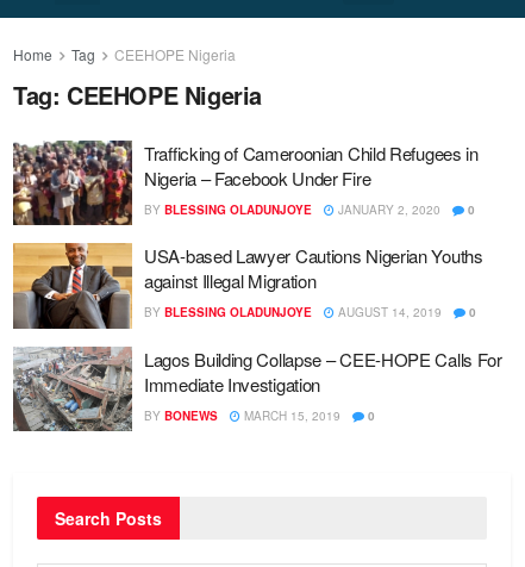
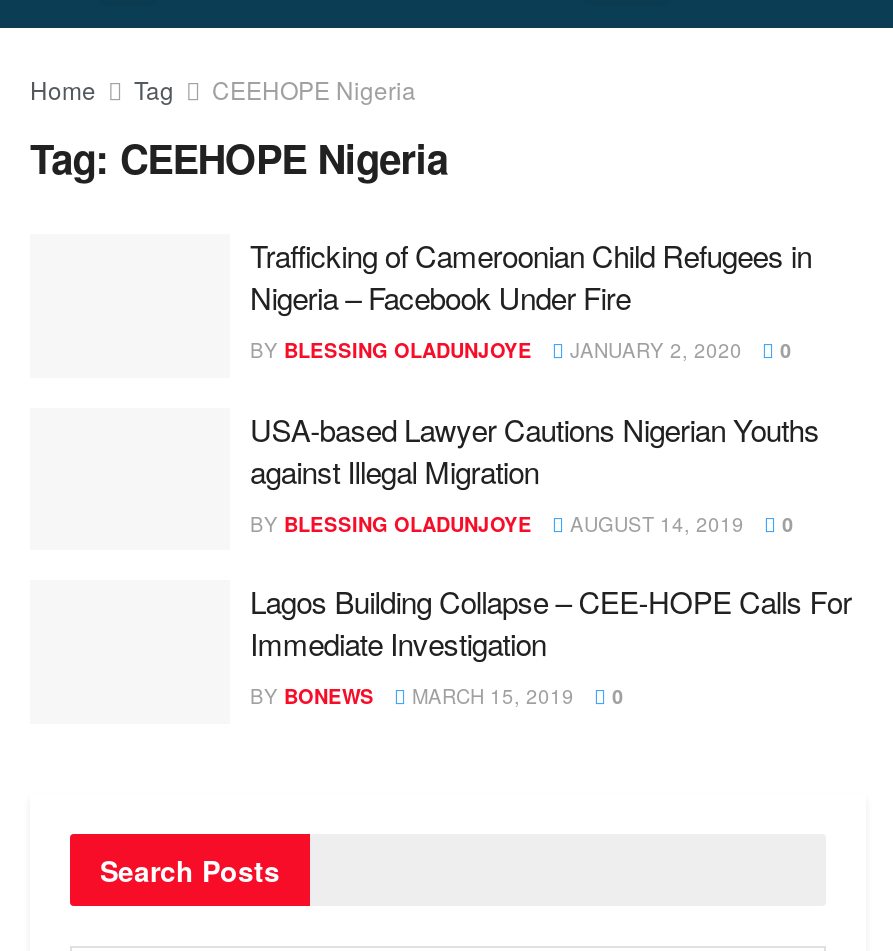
[12,139,133,226] [image] -> none
[12,242,133,330] [image] -> none
[12,345,133,432] [image] -> none

